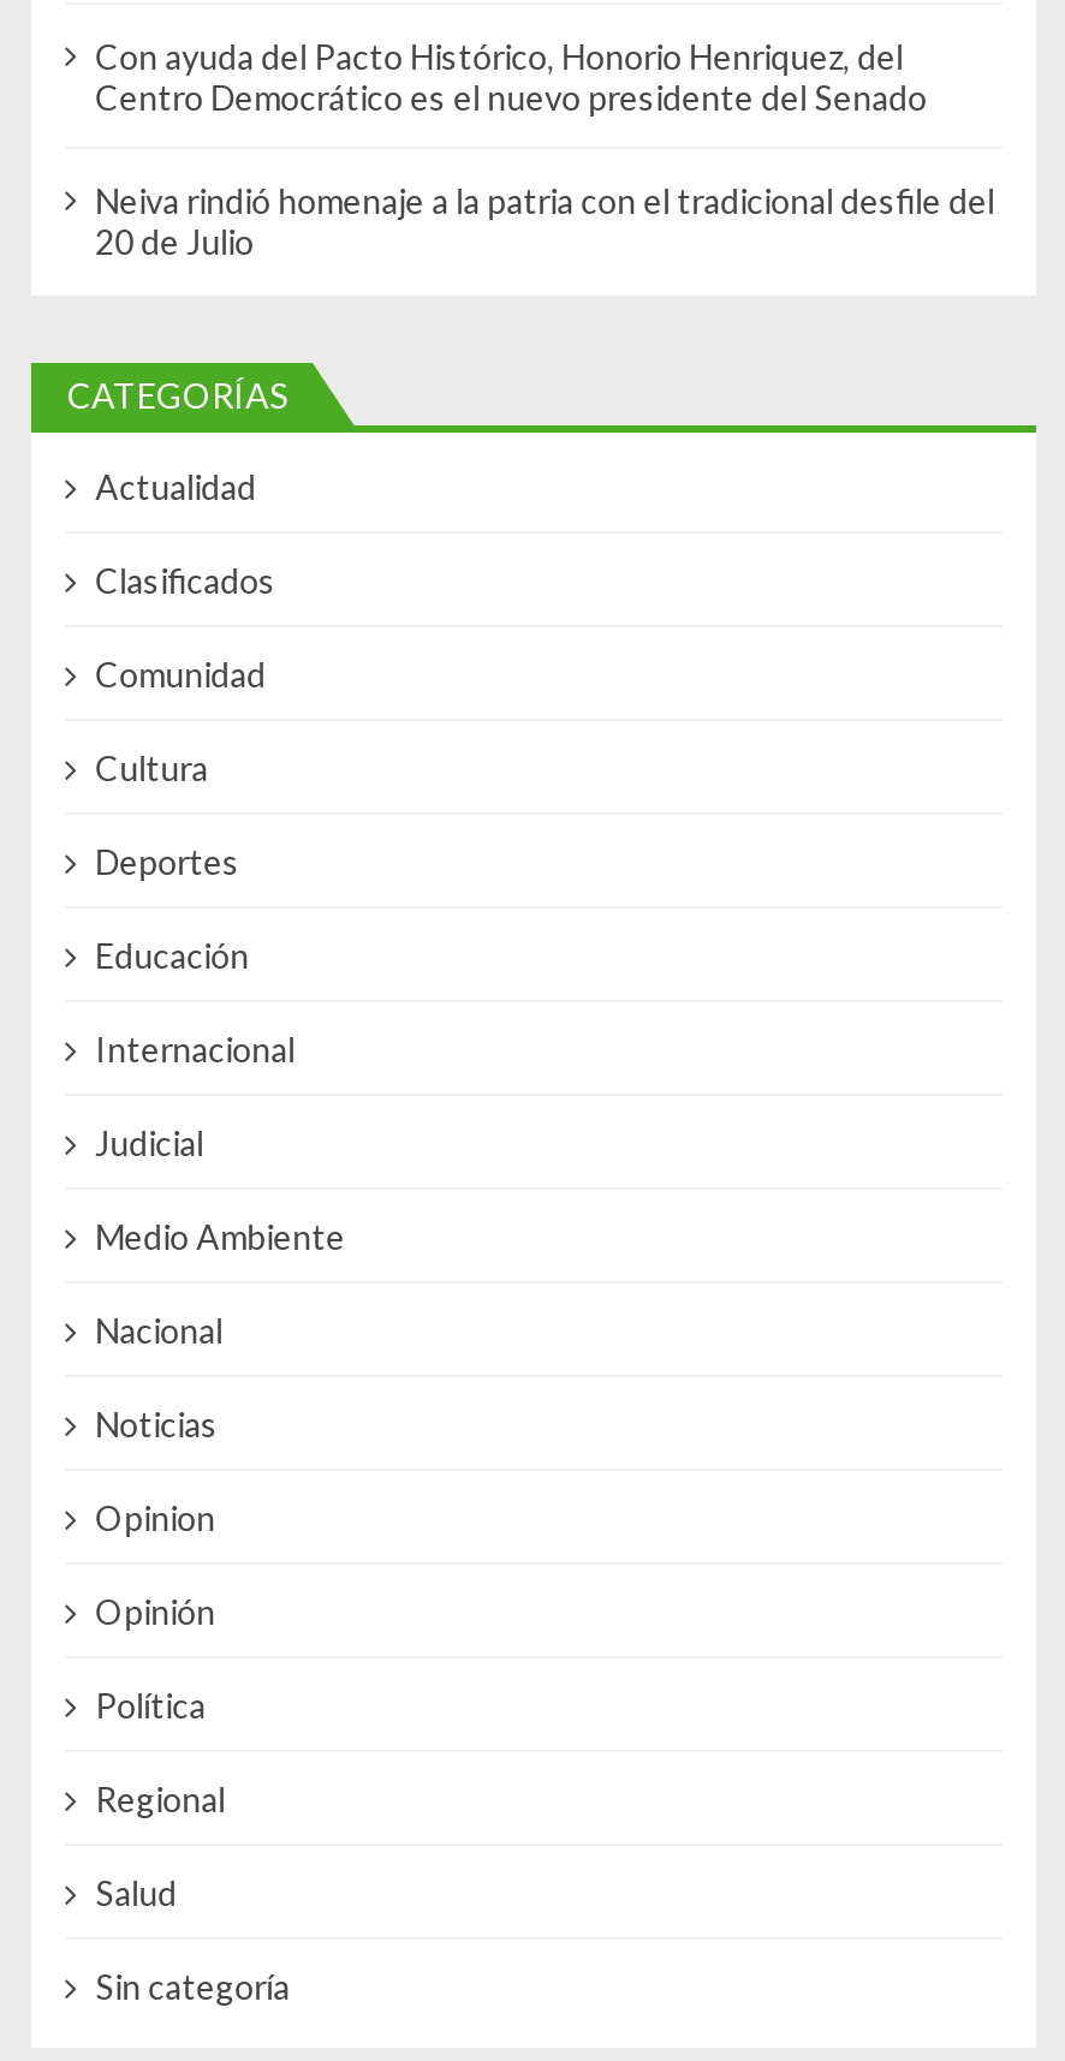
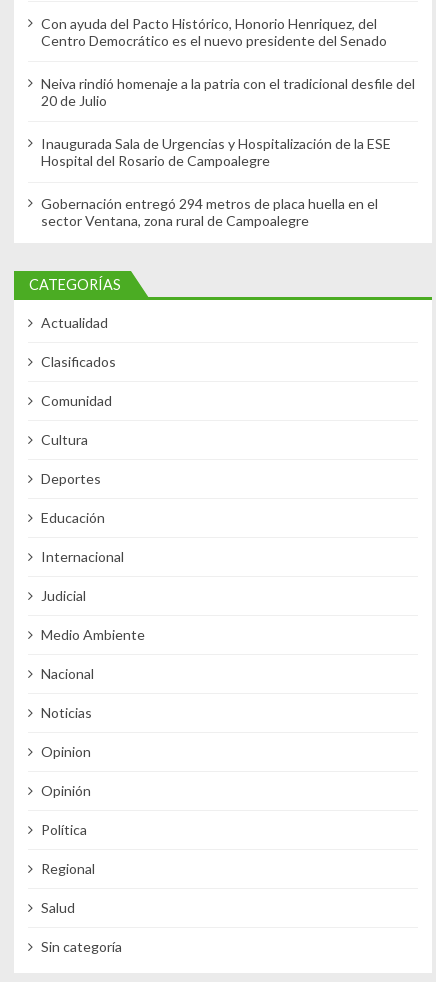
none -> [41,135,391,229] Inaugurada Sala de Urgencias y Hospitalización de la ESE | Hospital del Rosario de Campoalegre | Gobernación entregó 294 metros de placa huella en el | sector Ventana, zona rural de Campoalegre

